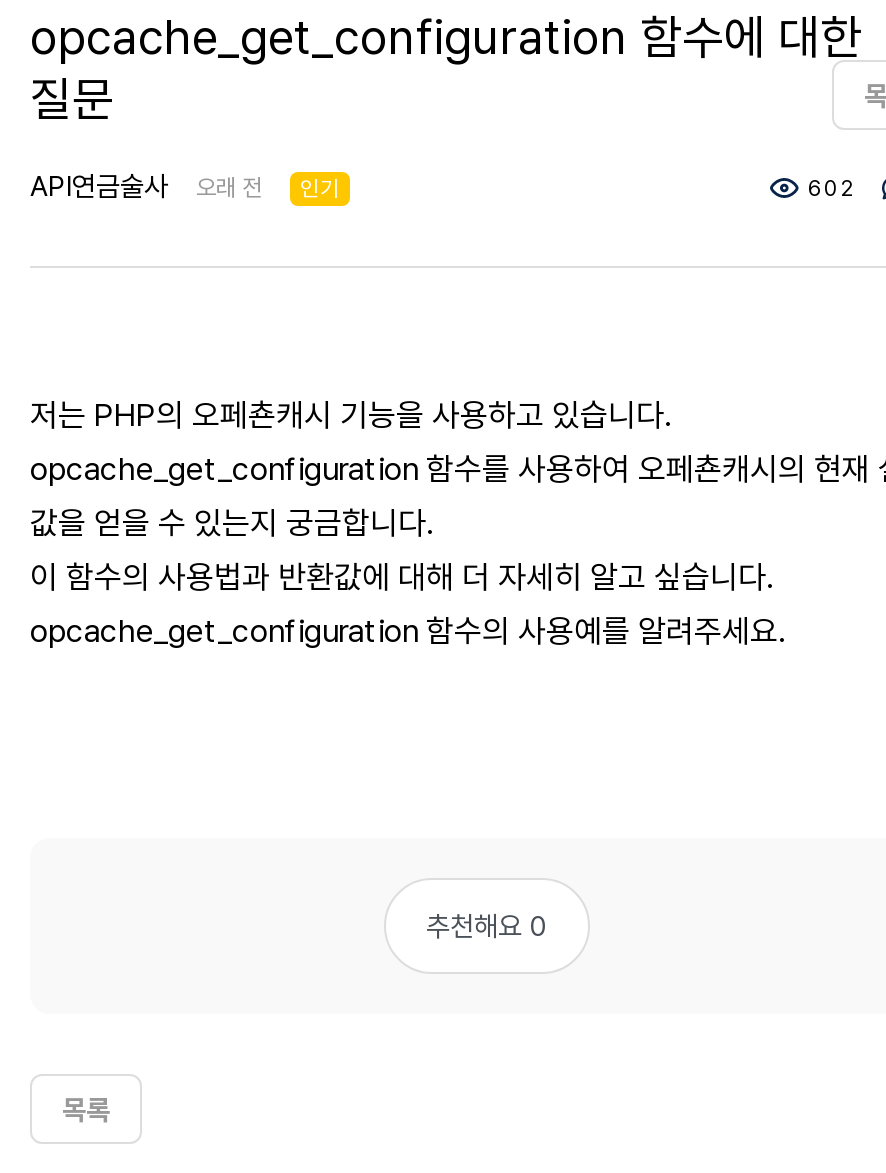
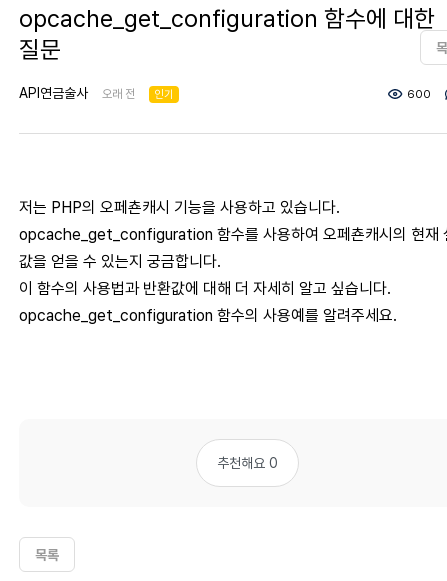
[808,176,854,202] 602 -> [407,88,431,101] 600

